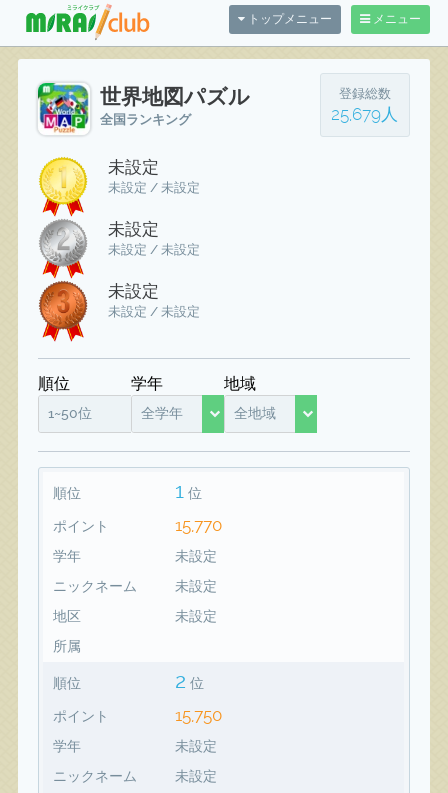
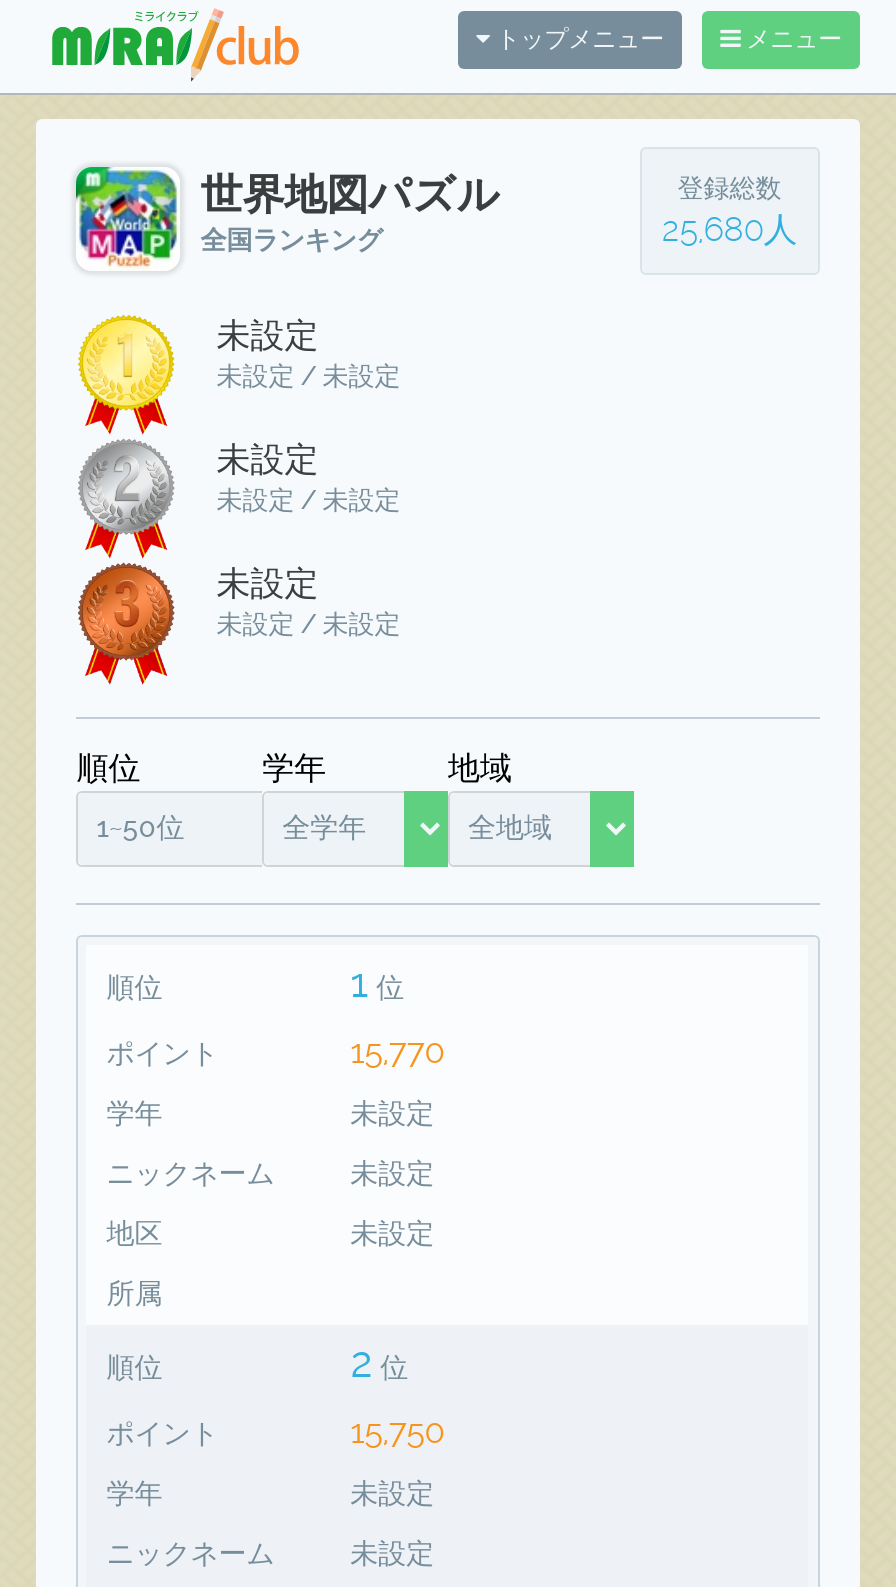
[331,104,398,124] 25,679人 -> [662,208,798,248] 25,680人

